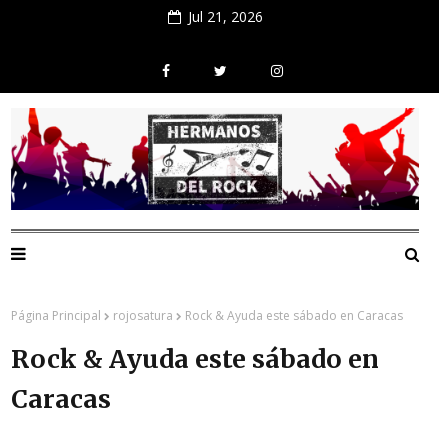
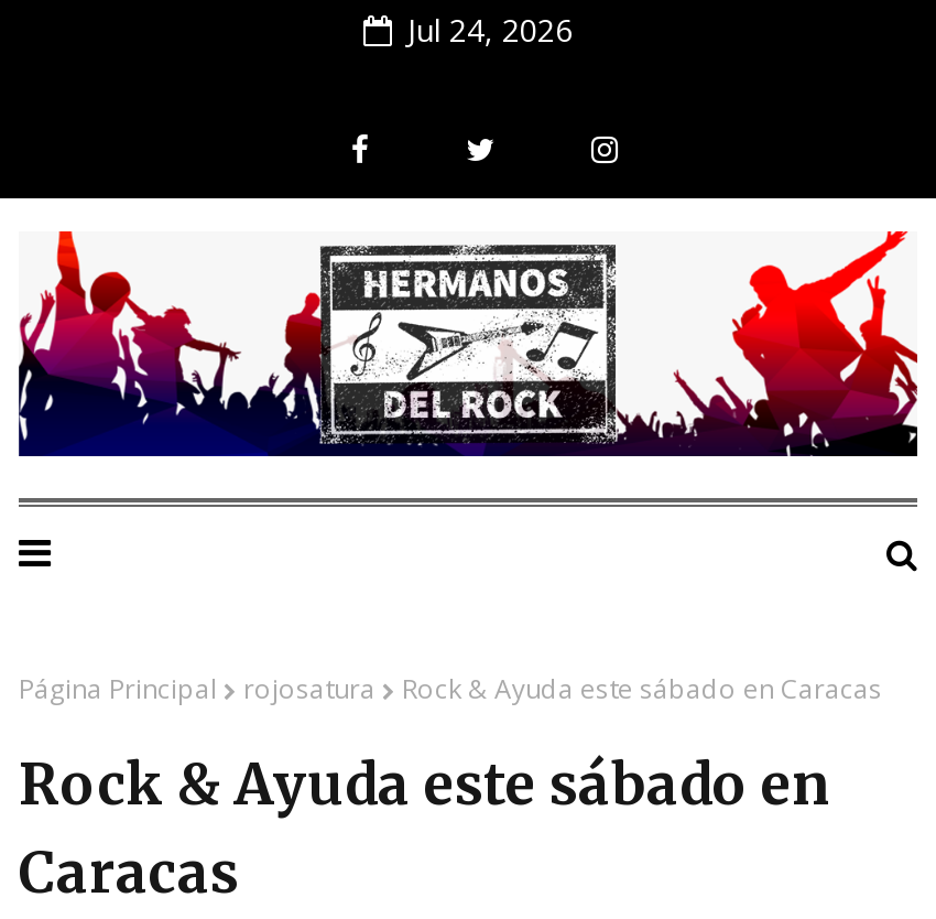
[187,7,262,26] Jul 21, 2026 -> [407,9,573,51] Jul 24, 2026

